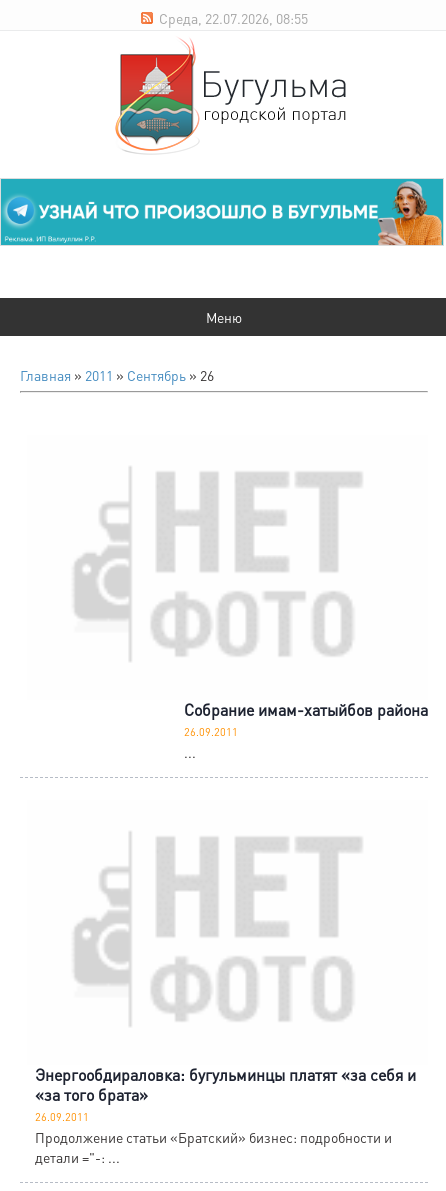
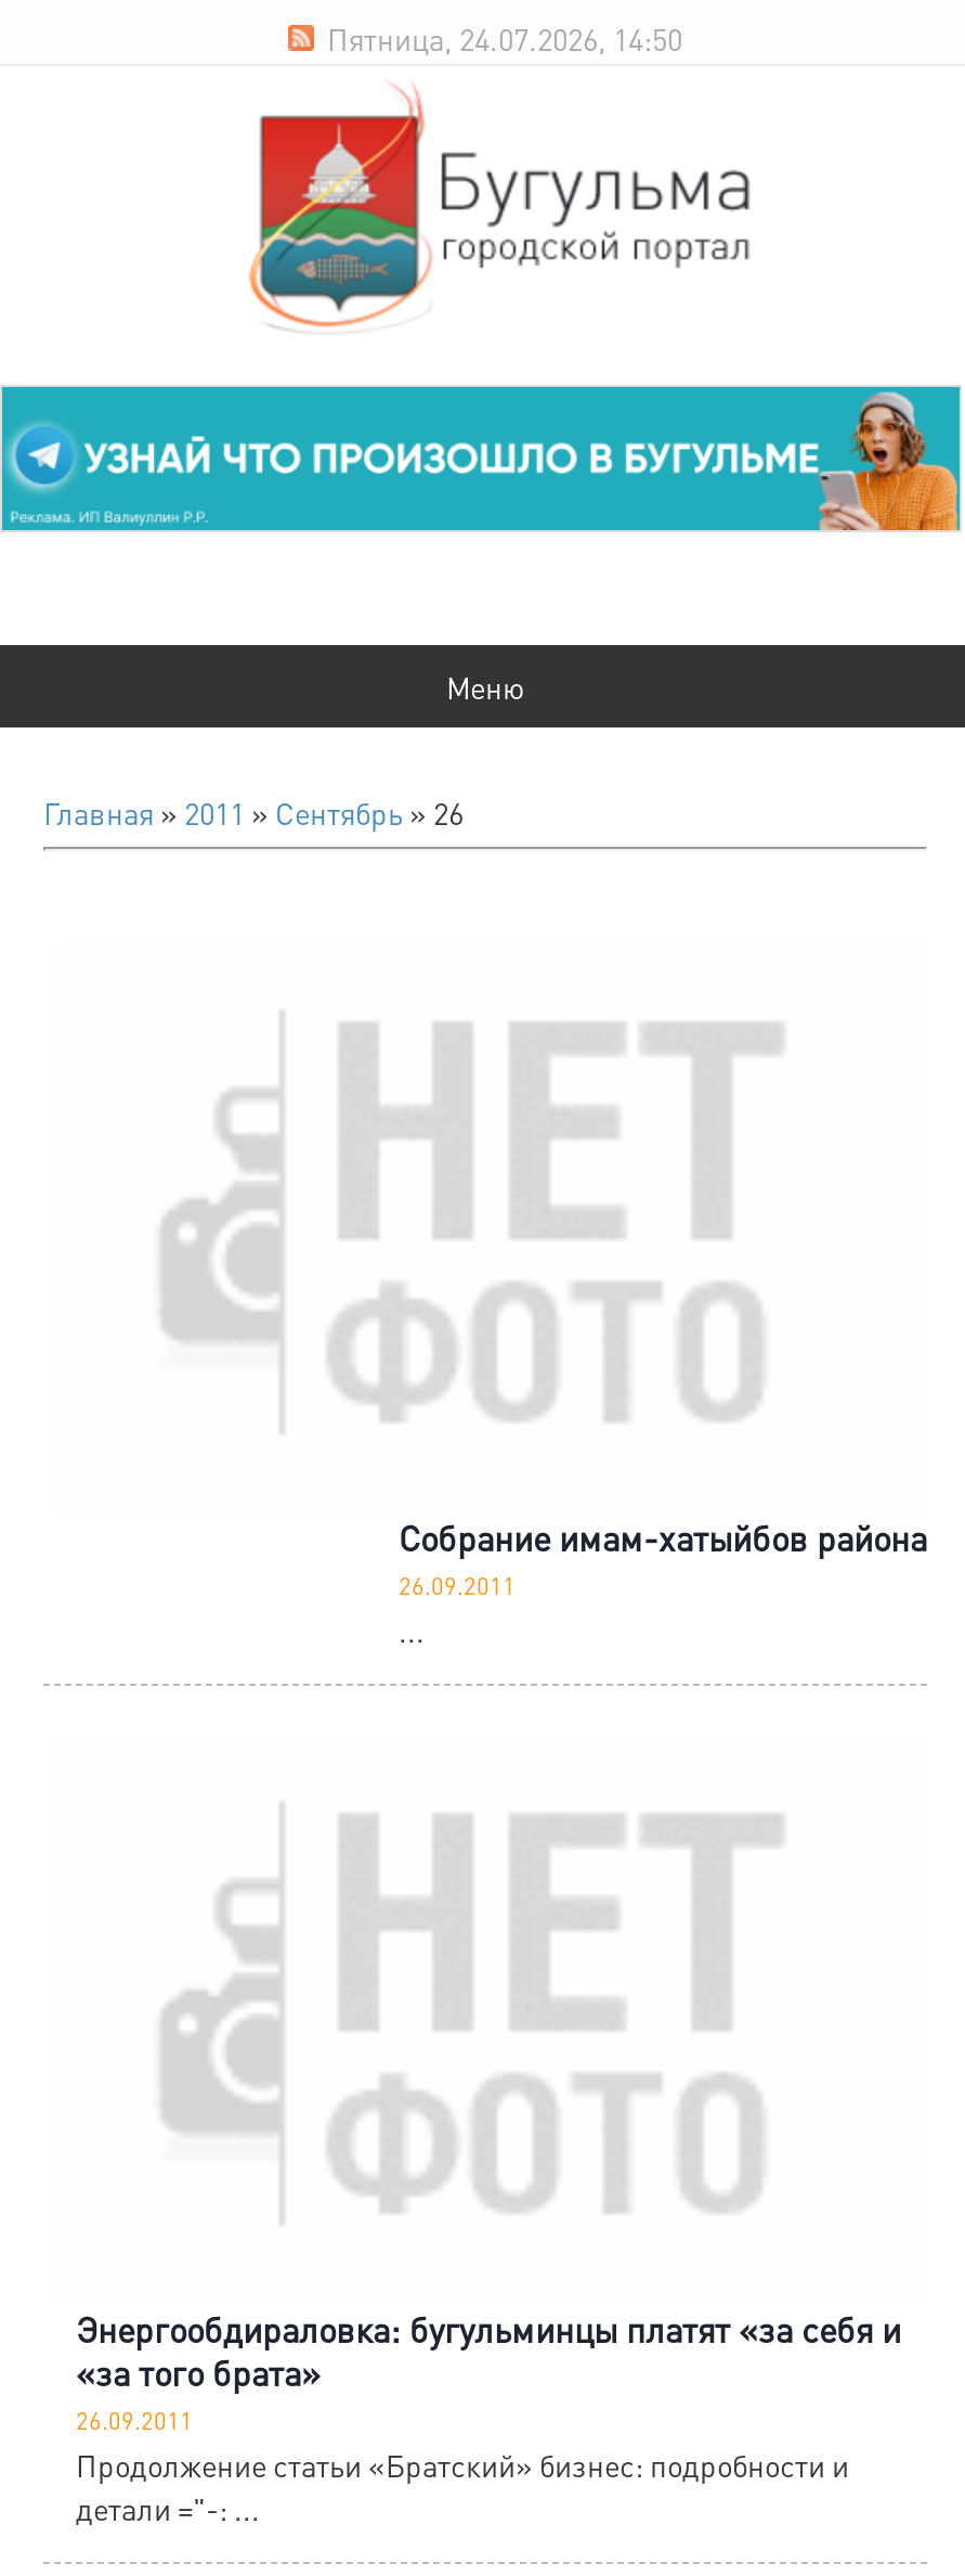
[158,9,307,27] Среда, 22.07.2026, 08:55 -> [327,18,682,57] Пятница, 24.07.2026, 14:50

